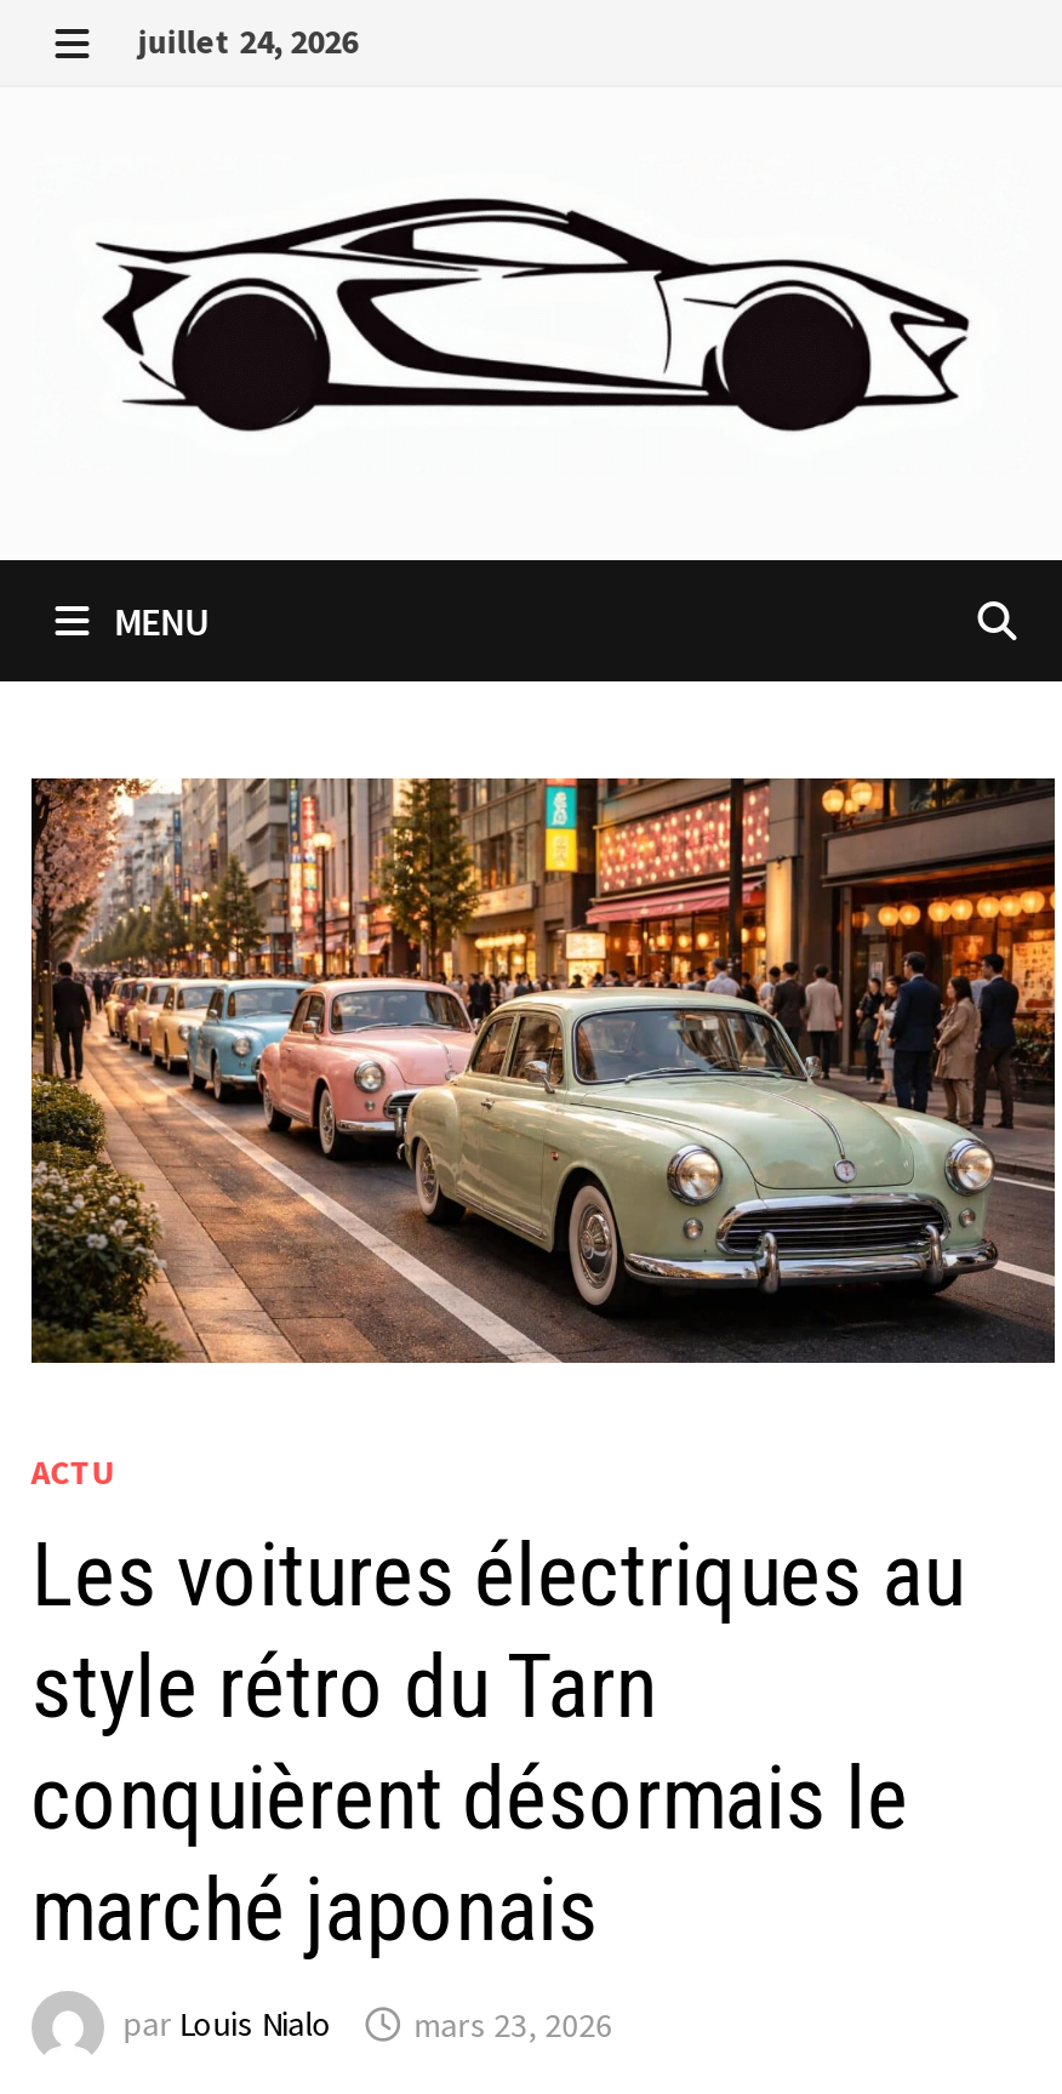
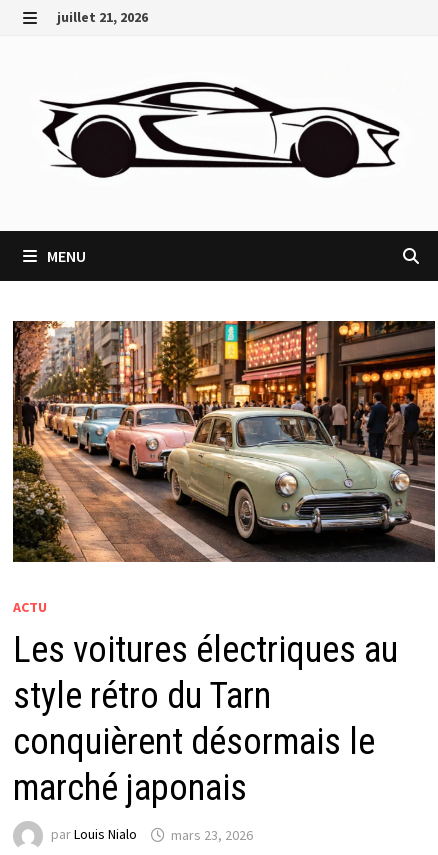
[138,19,358,63] juillet 24, 2026 -> [57,8,148,26] juillet 21, 2026

